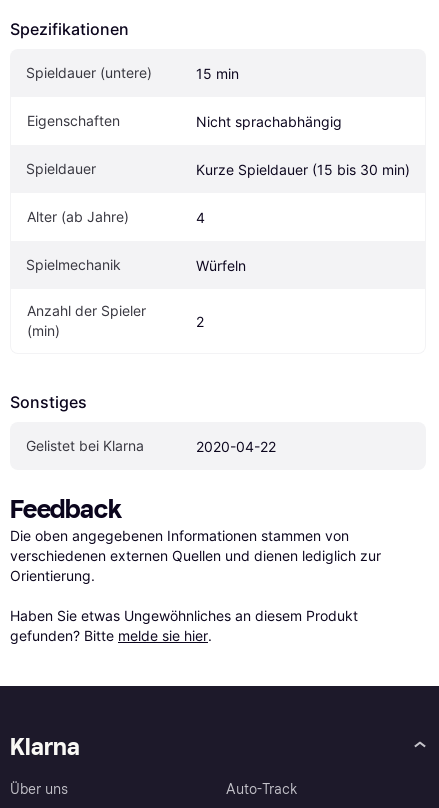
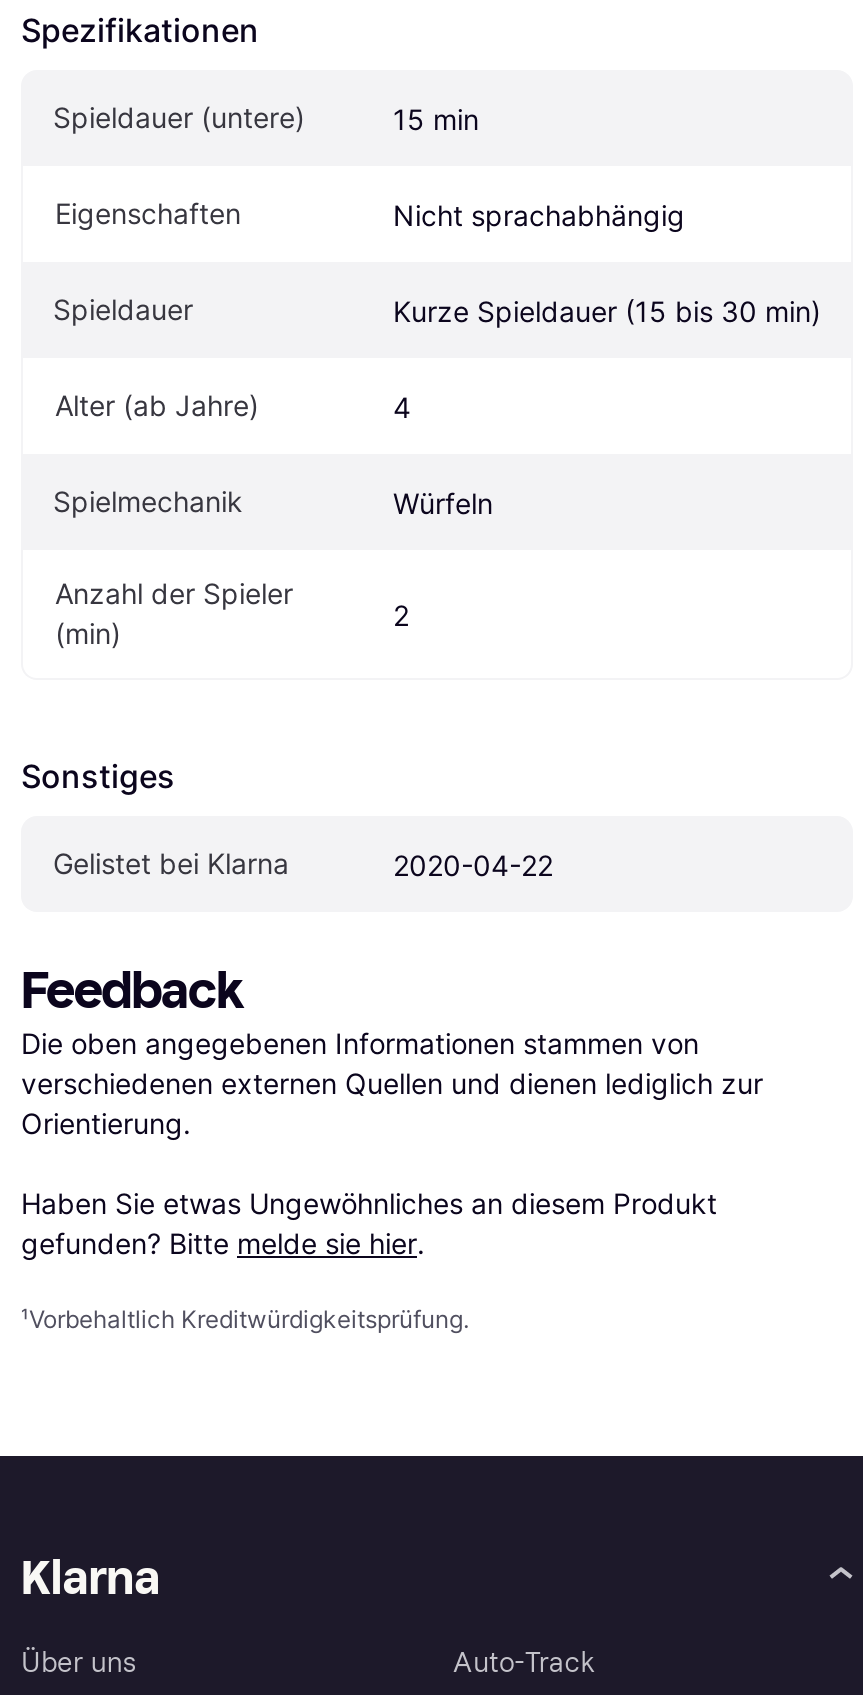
none -> [21,1304,469,1334] ¹Vorbehaltlich Kreditwürdigkeitsprüfung.

